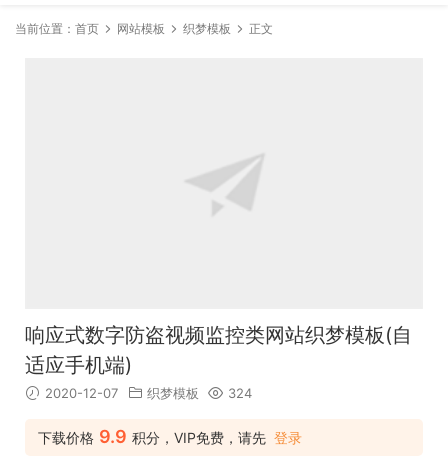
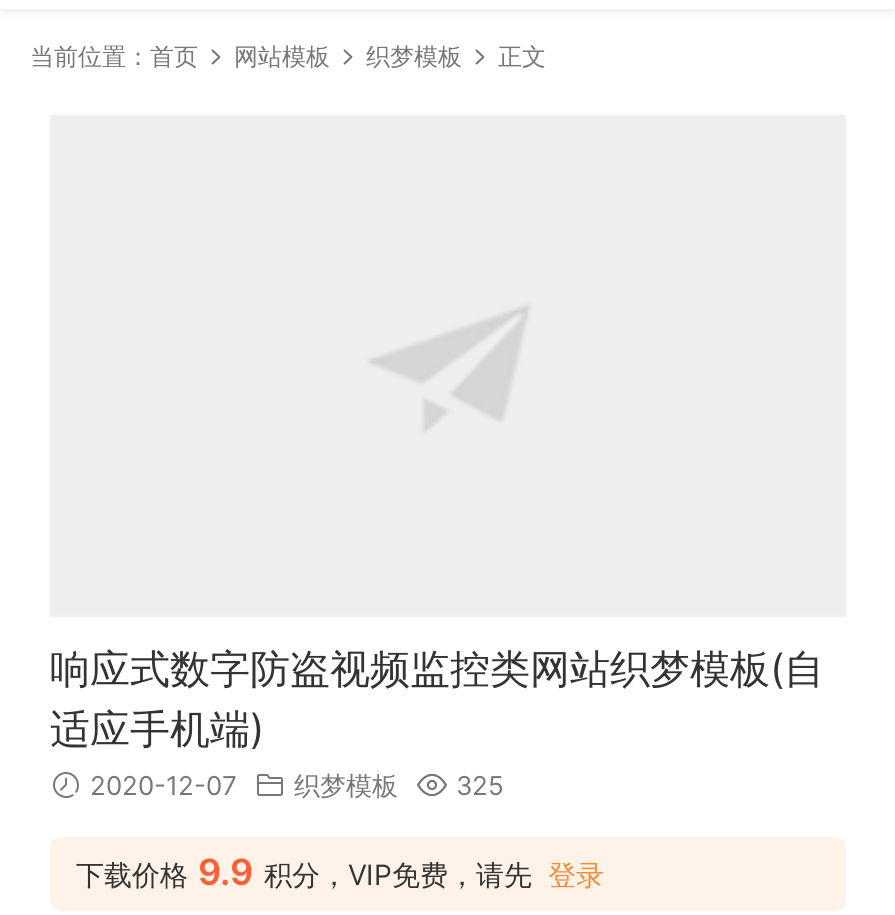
[41,385,252,401] 2020-12-07 织梦模板 324 -> [82,770,504,802] 2020-12-07 织梦模板 325

